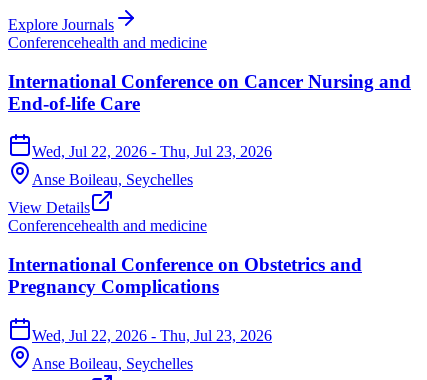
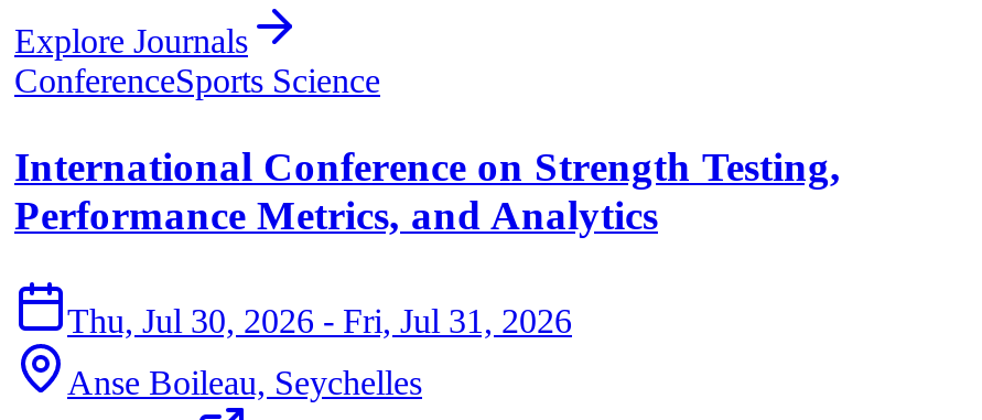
[8,34,411,344] Conferencehealth and medicine | International Conference on Cancer Nursing and | End-of-life Care | Wed, Jul 22, 2026 - Thu, Jul 23, 2026 | Anse Boileau, Seychelles | View Details | Conferencehealth and medicine | International Conference on Obstetrics and | Pregnancy Complications | Wed, Jul 22, 2026 - Thu, Jul 23, 2026 -> [14,61,841,340] ConferenceSports Science | International Conference on Strength Testing, | Performance Metrics, and Analytics | Thu, Jul 30, 2026 - Fri, Jul 31, 2026

